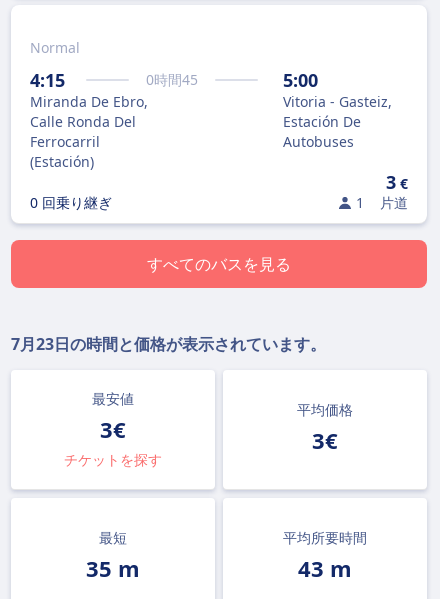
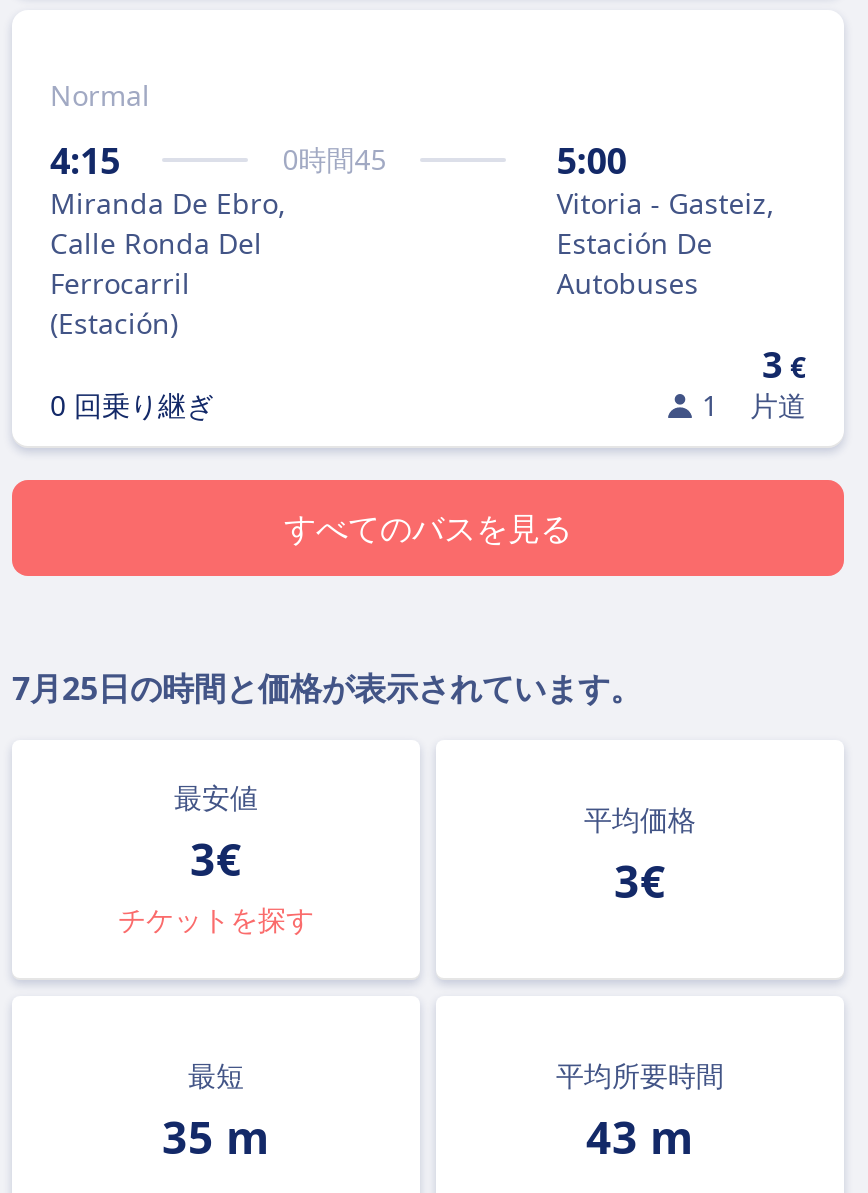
[11,333,326,355] 7月23日の時間と価格が表示されています。 -> [12,666,642,710] 7月25日の時間と価格が表示されています。

